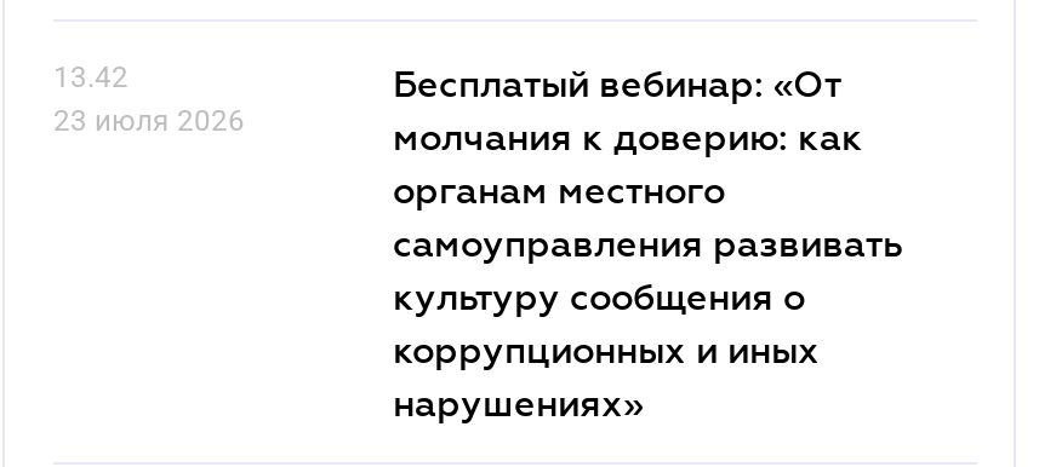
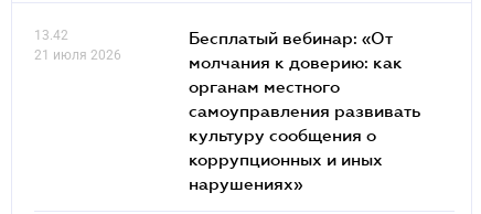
[53,103,245,137] 23 июля 2026 -> [34,47,121,63] 21 июля 2026

